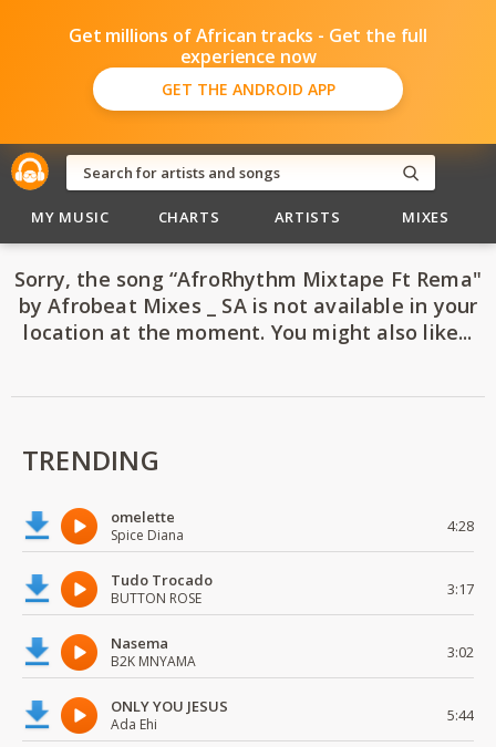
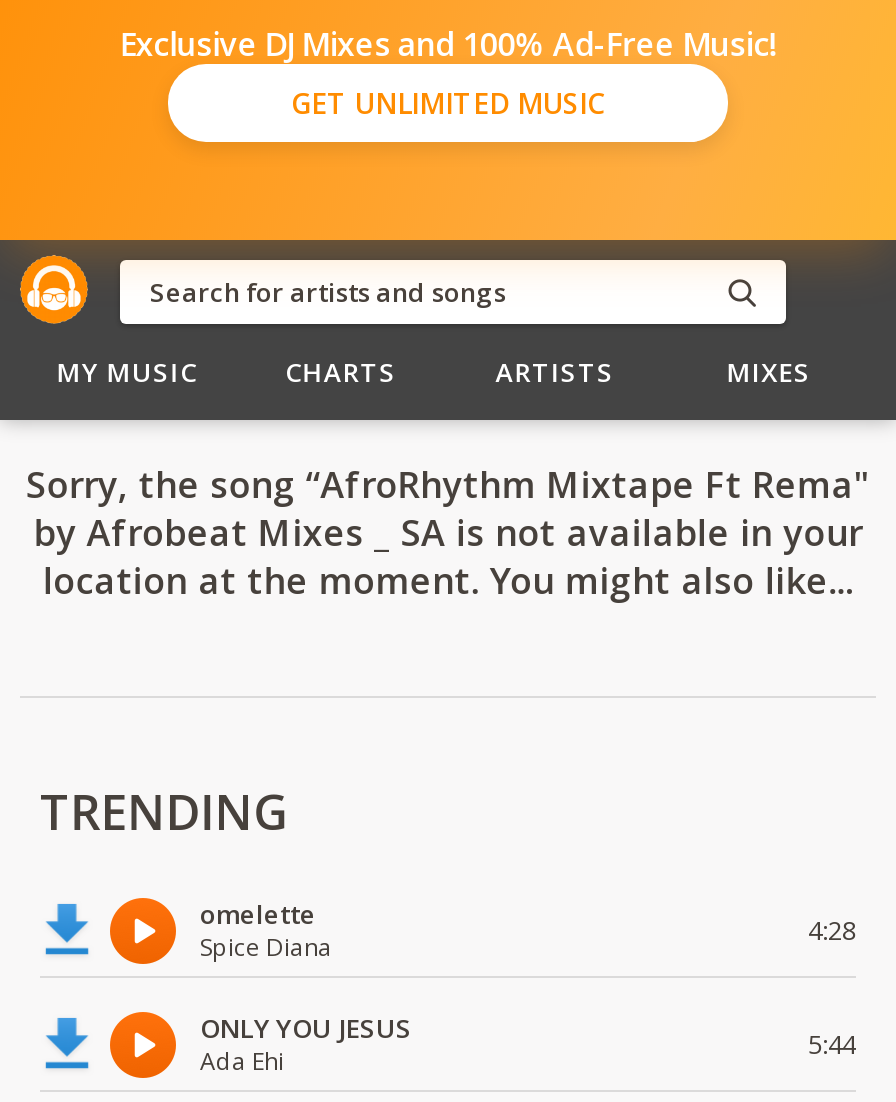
[69,23,427,100] Get millions of African tracks - Get the full | experience now | GET THE ANDROID APP -> [120,22,776,122] Exclusive DJ Mixes and 100% Ad-Free Music! | GET UNLIMITED MUSIC
[111,570,474,671] Tudo Trocado | BUTTON ROSE | 3:17 | Nasema | B2K MNYAMA | 3:02 -> none

